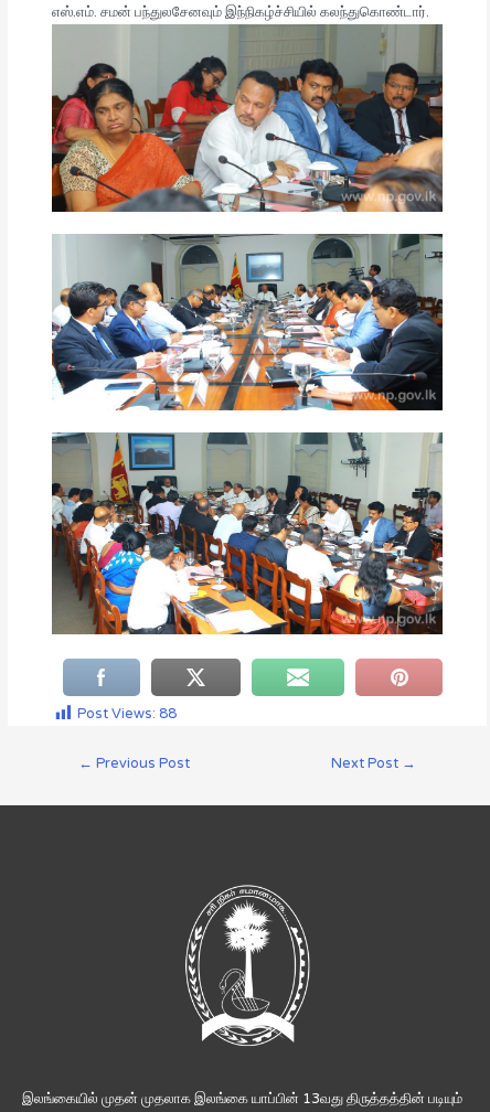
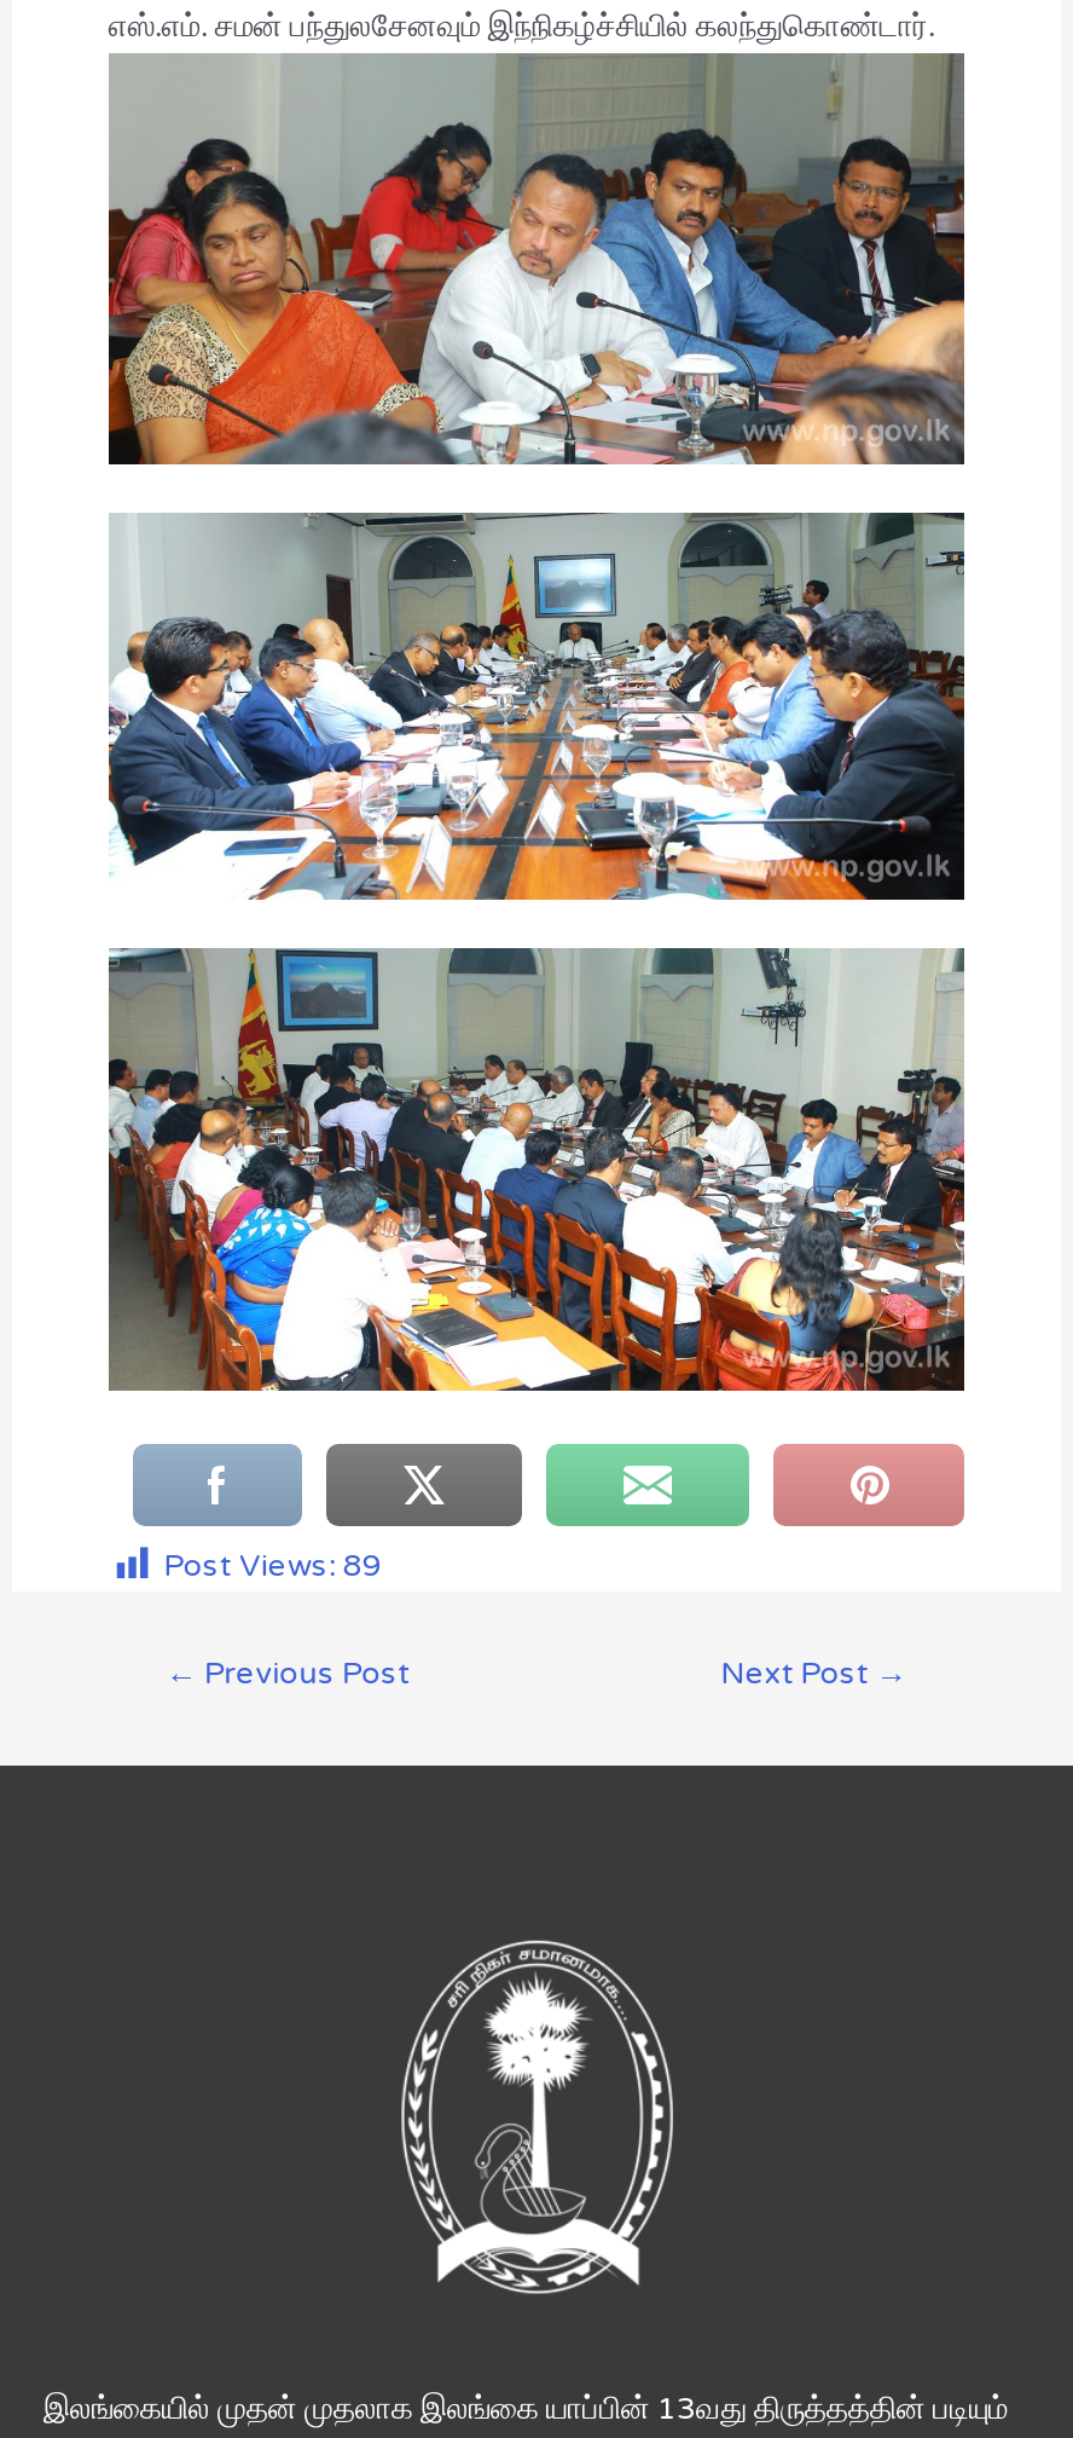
[77,705,176,723] Post Views: 88 -> [164,1546,382,1585] Post Views: 89

